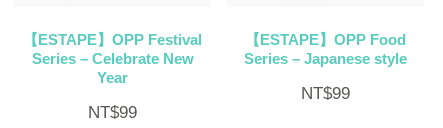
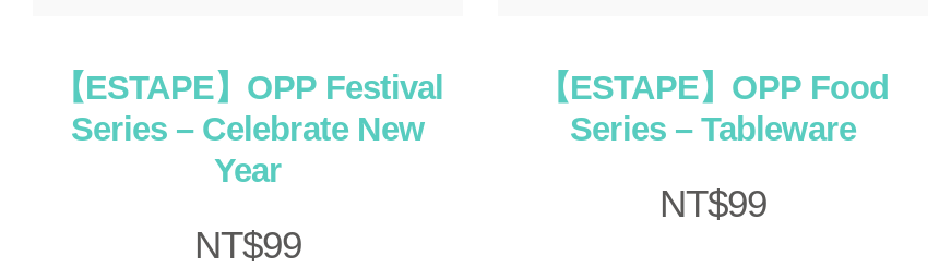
[244,50,407,67] Series – Japanese style -> [570,111,856,148] Series – Tableware

